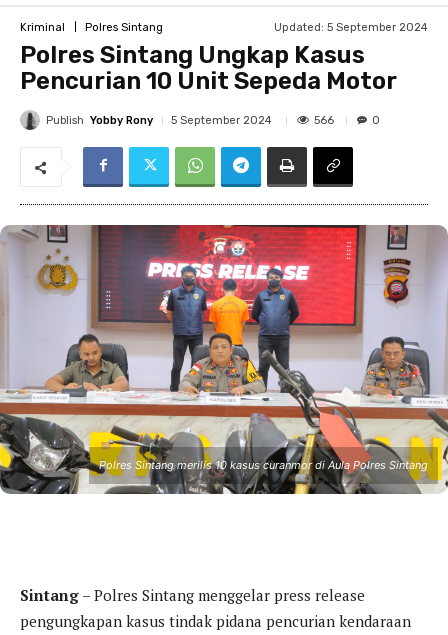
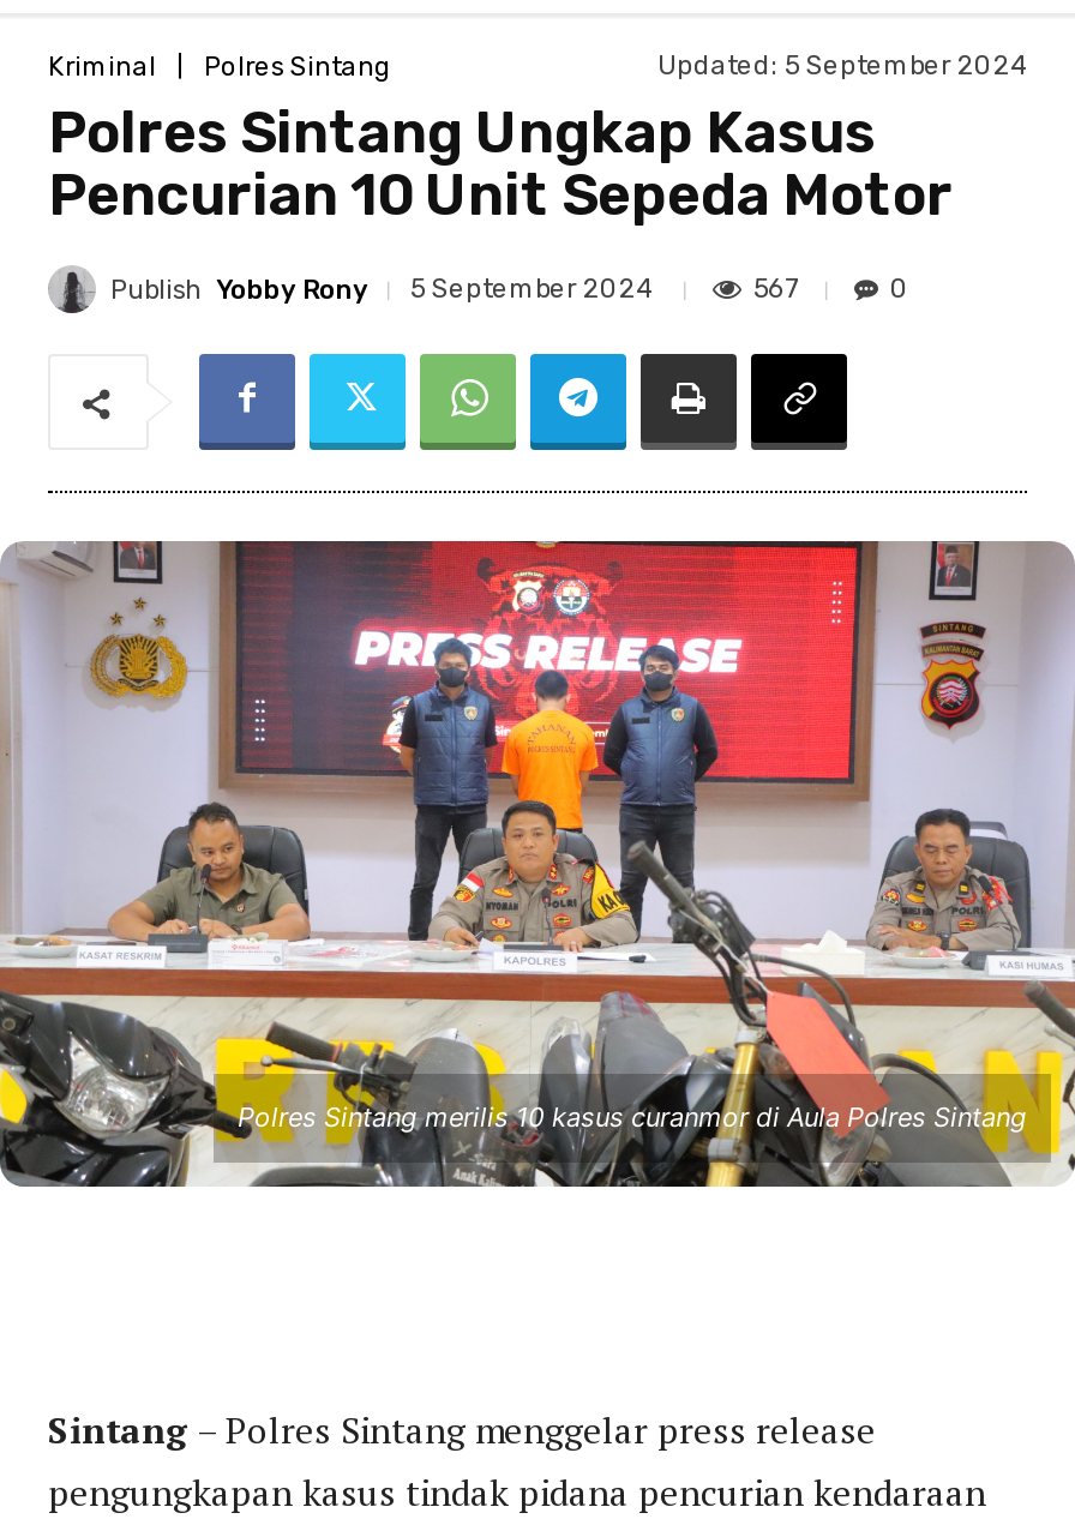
[314,114,334,127] 566 -> [753,274,799,305] 567

